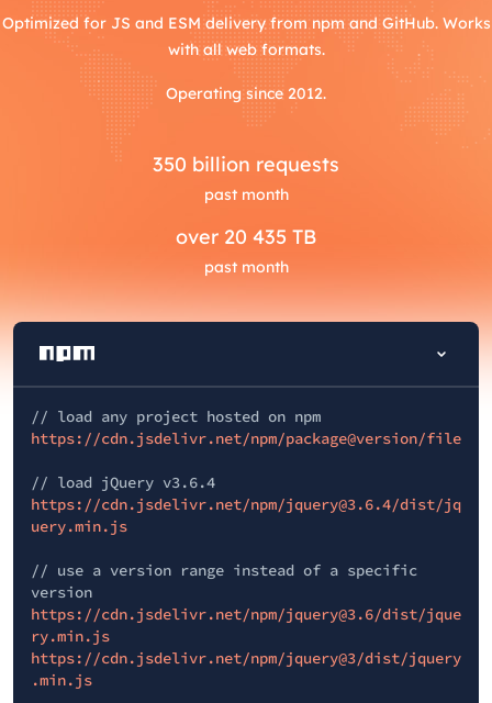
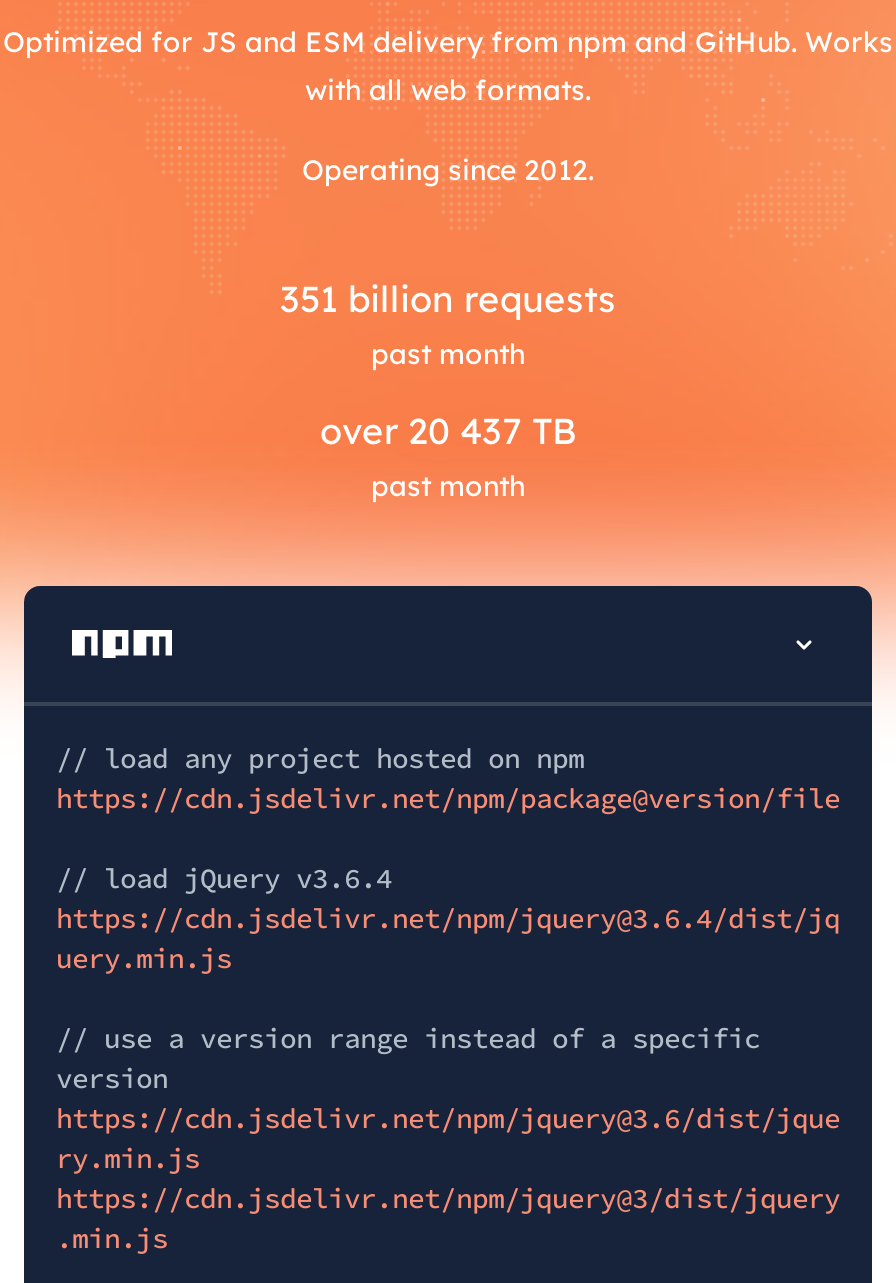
[153,152,339,177] 350 billion requests -> [280,276,616,322] 351 billion requests
[176,224,316,249] over 20 435 TB -> [320,408,576,454] over 20 437 TB

